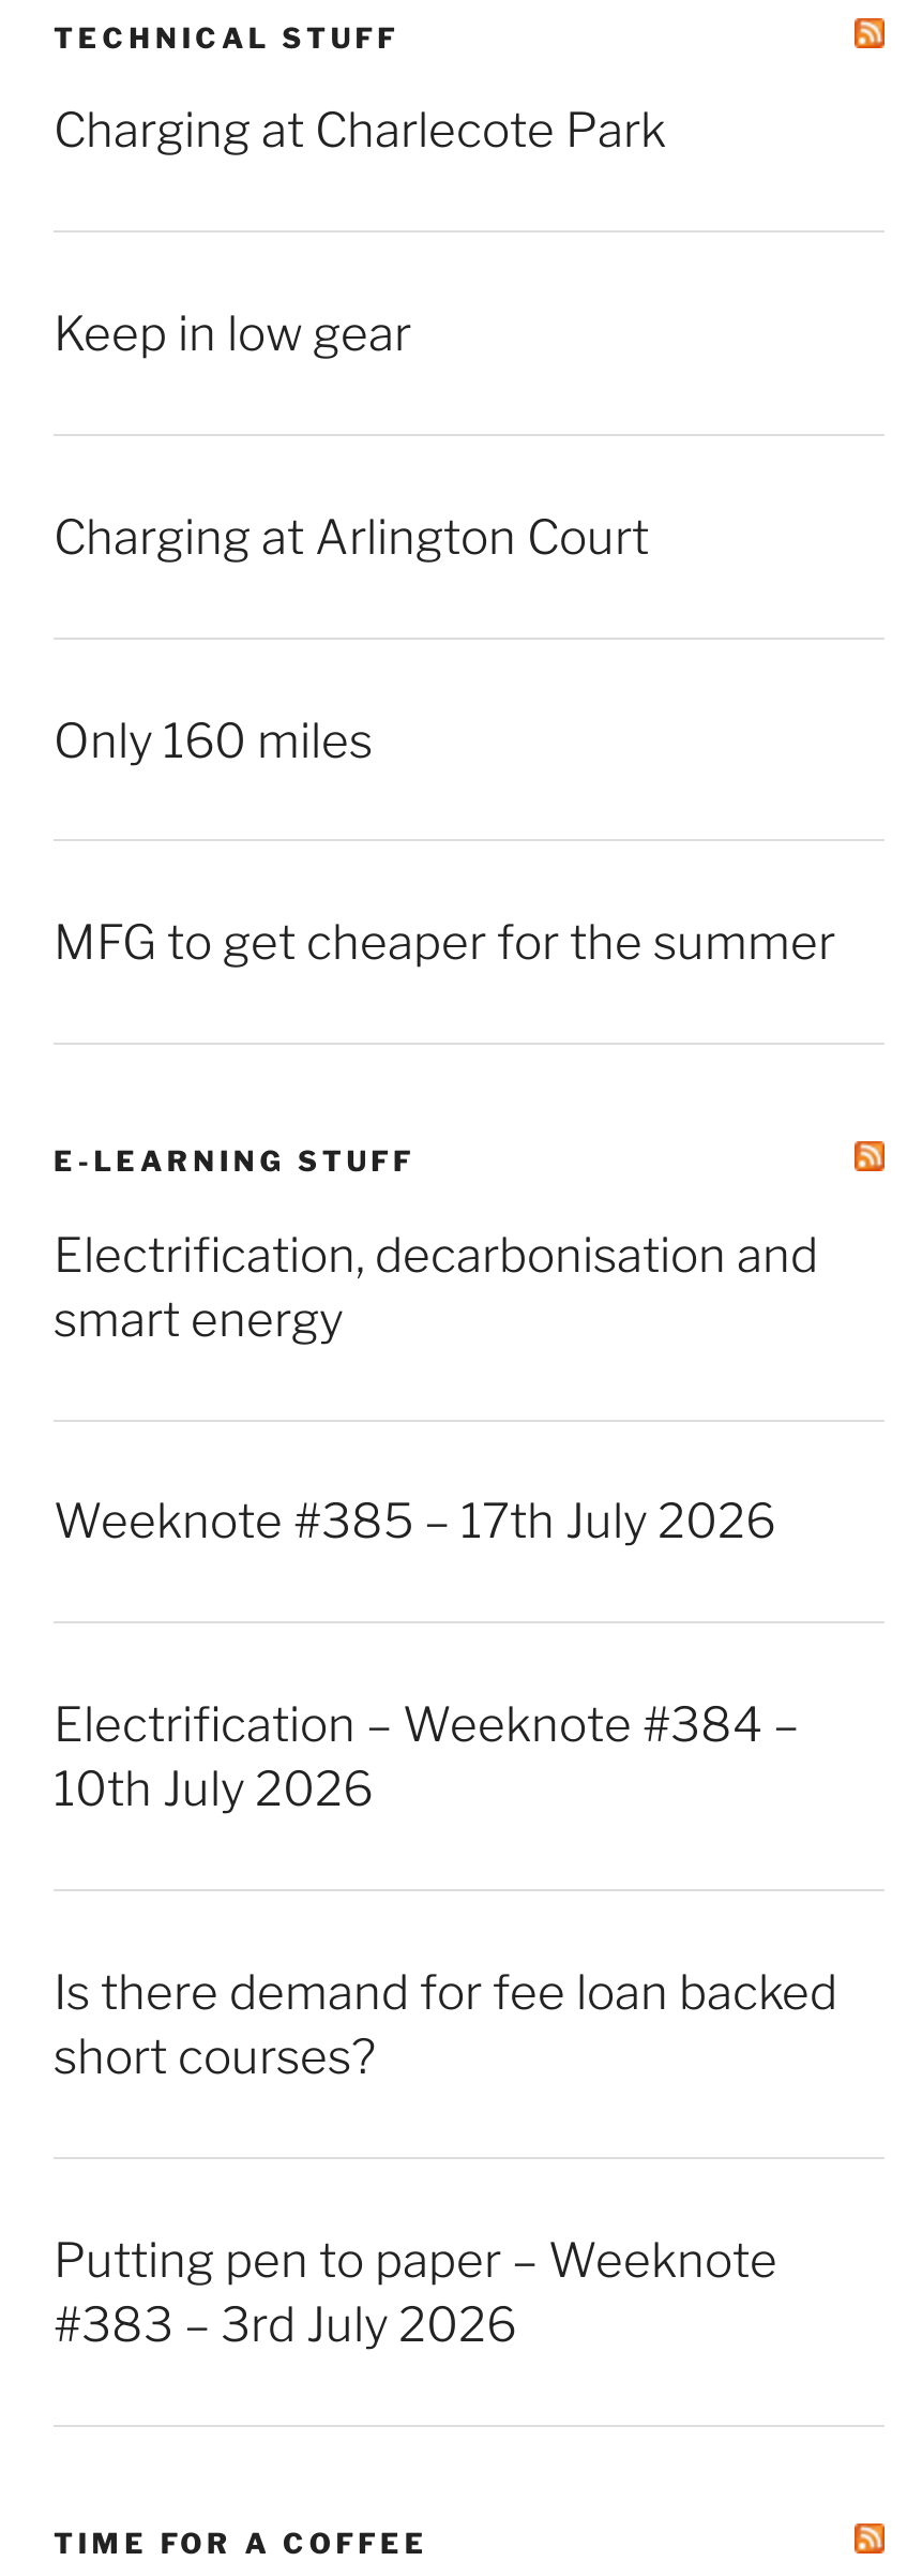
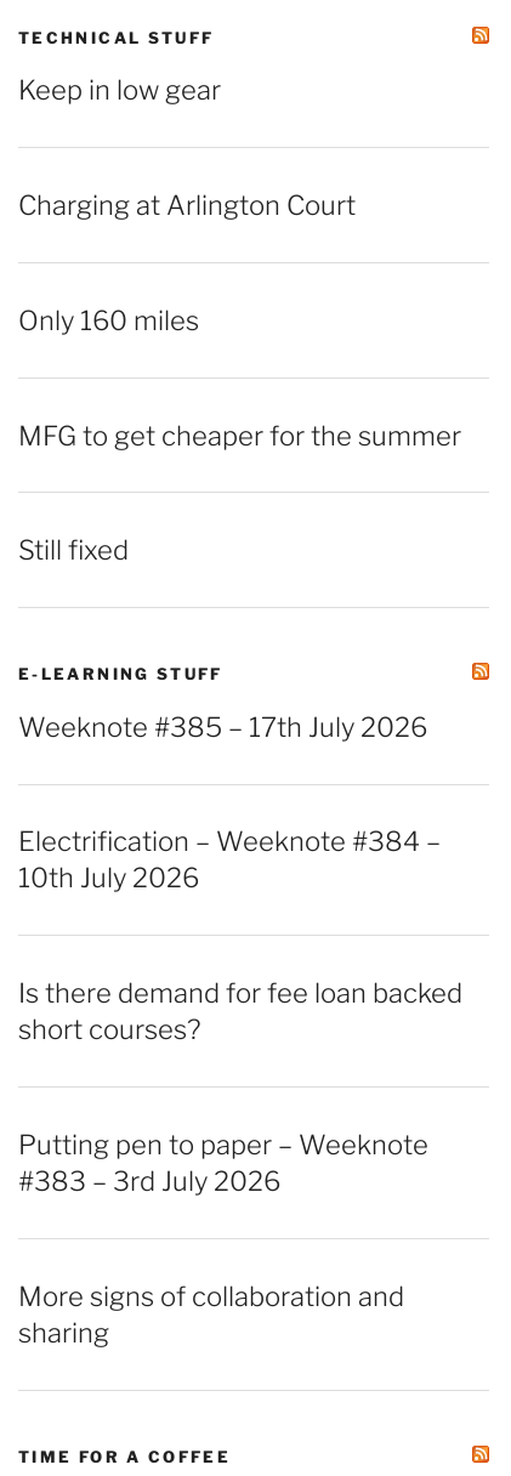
[54,102,666,158] Charging at Charlecote Park -> none
moved [54,305,835,970] -> [18,74,461,451]: Keep in low gear | Charging at Arlington Court | Only 160 miles | MFG to get cheaper for the summer
none -> [18,534,129,566] Still fixed
[54,1226,818,1346] Electrification, decarbonisation and | smart energy -> none
moved [54,1494,837,2351] -> [18,711,462,1197]: Weeknote #385 – 17th July 2026 | Electrification – Weeknote #384 – | 10th July 2026 | Is there demand for fee loan backed | short courses? | Putting pen to paper – Weeknote | #383 – 3rd July 2026
none -> [18,1280,404,1348] More signs of collaboration and | sharing

